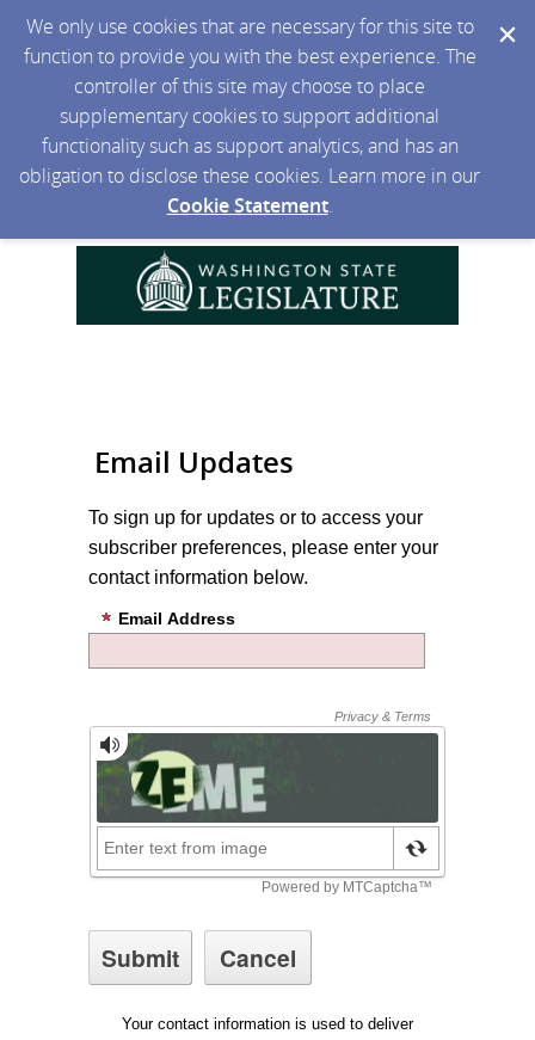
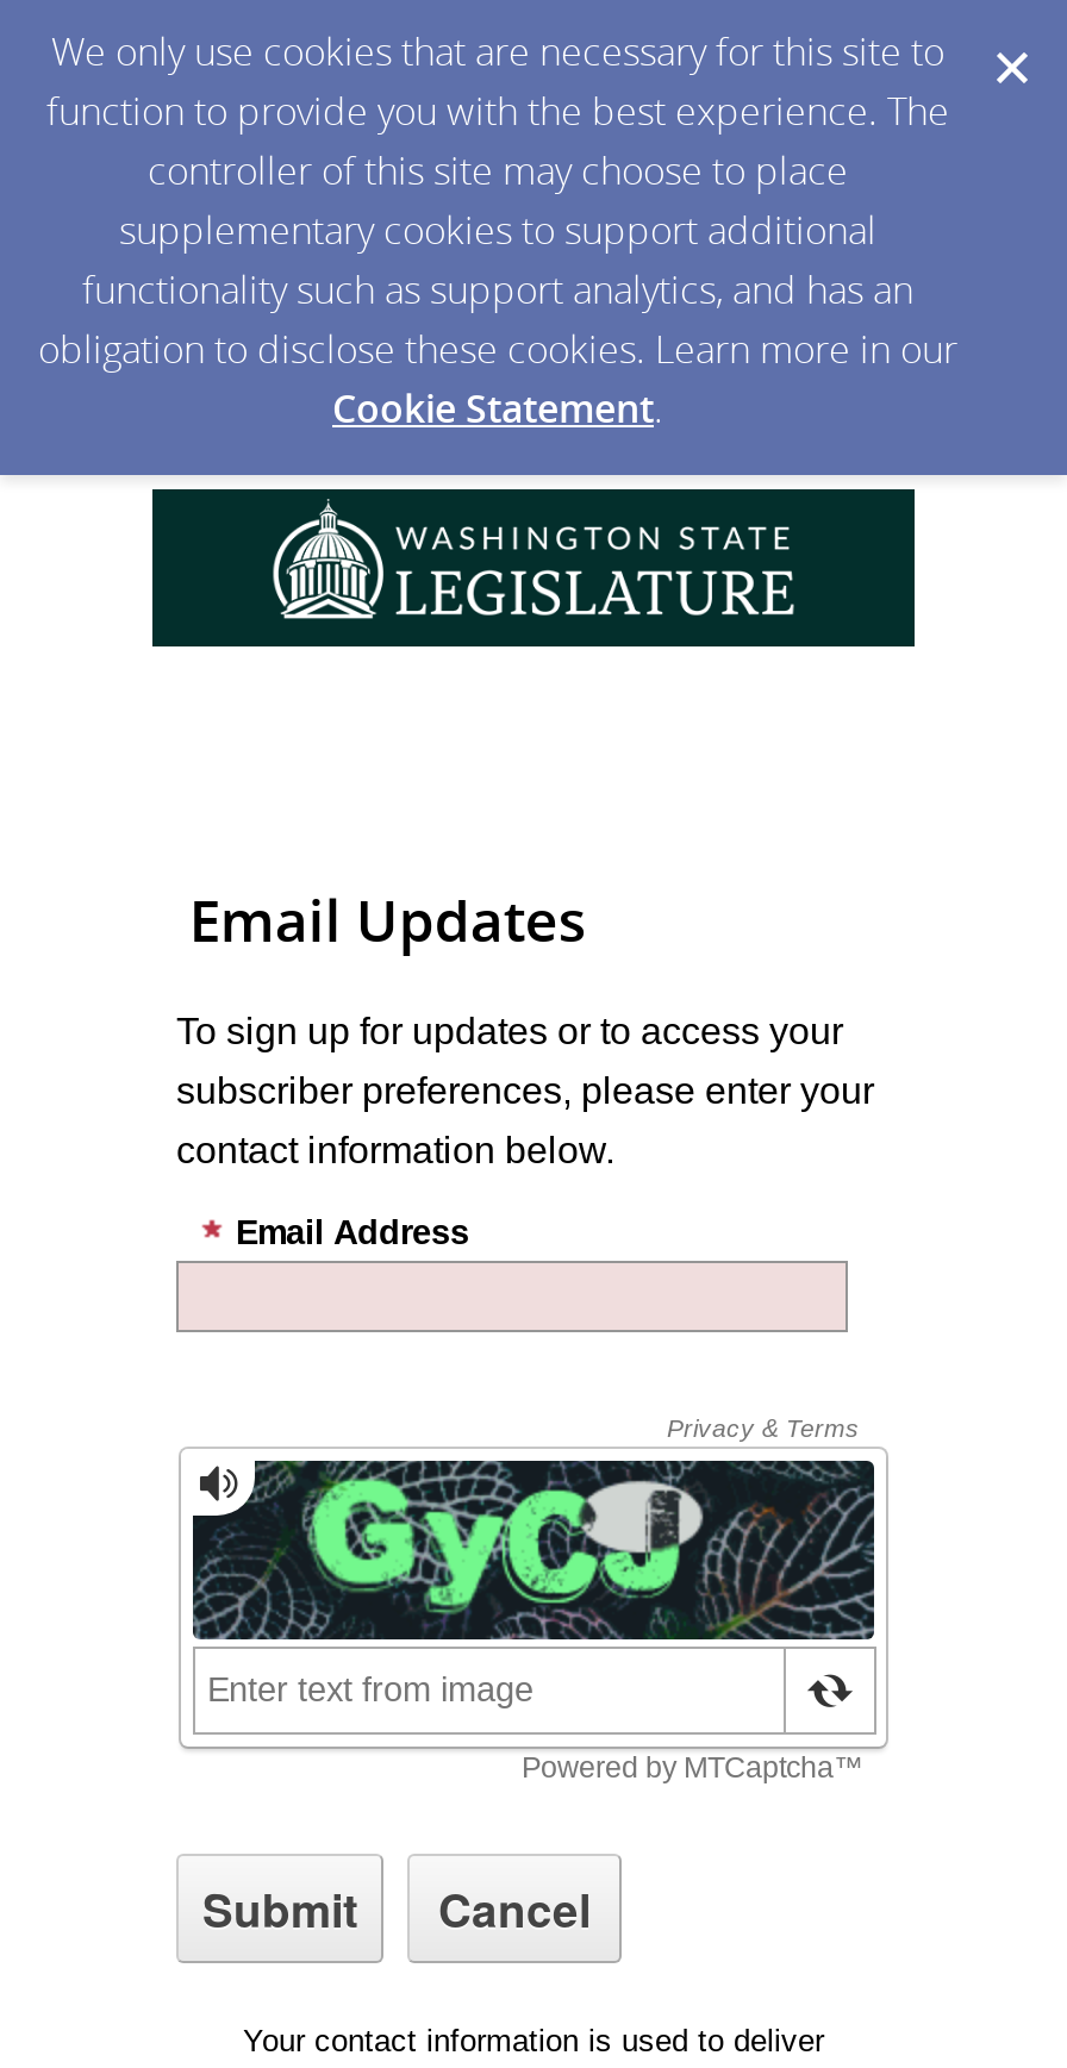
[97,733,438,823] [image] -> [195,1463,872,1639] [image]

